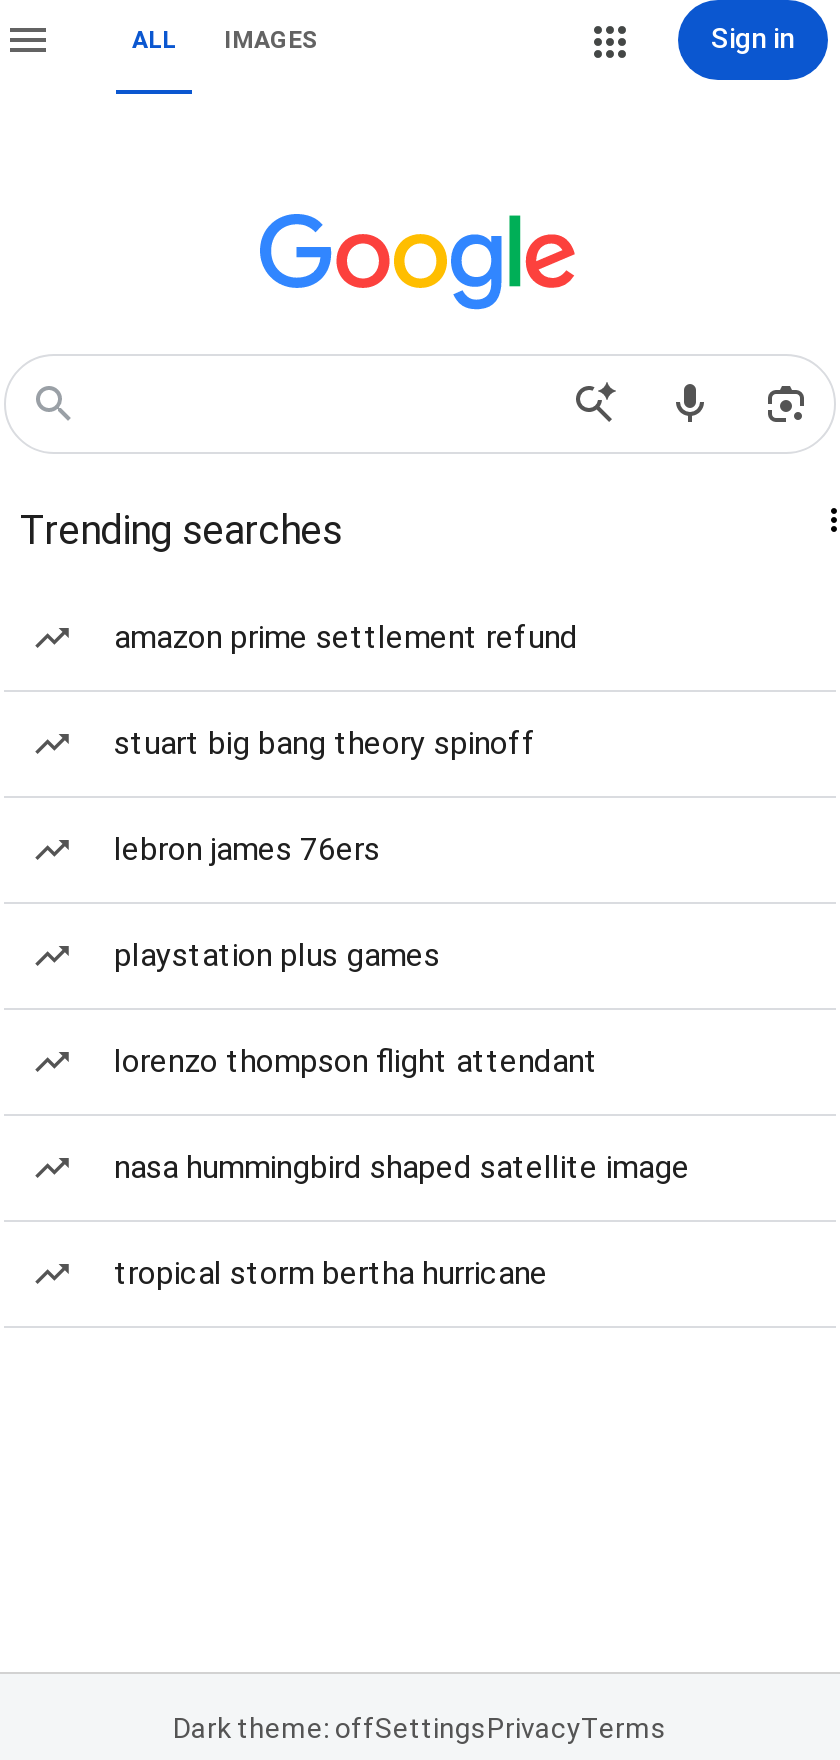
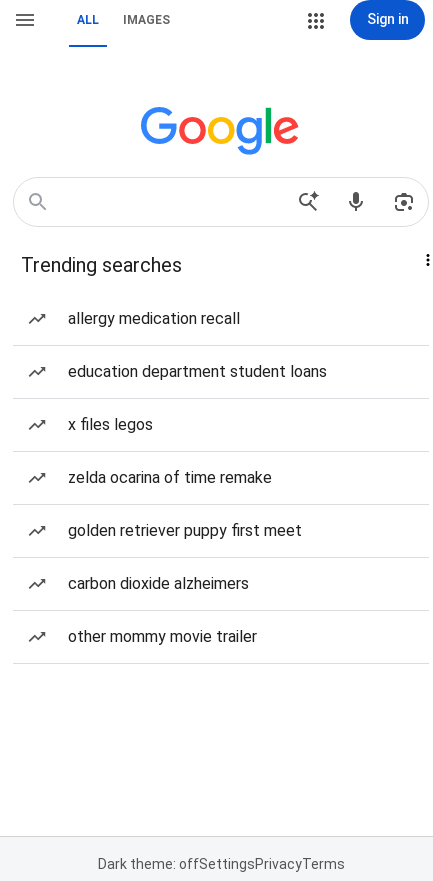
[114,618,578,656] amazon prime settlement refund -> [68,309,240,328] allergy medication recall
[114,724,536,762] stuart big bang theory spinoff -> [68,362,327,381] education department student loans
[114,830,380,868] lebron james 76ers -> [68,415,153,434] x files legos
[114,936,440,974] playstation plus games -> [68,468,272,487] zelda ocarina of time remake
[114,1042,598,1080] lorenzo thompson flight attendant -> [68,521,302,540] golden retriever puppy first meet
[114,1148,690,1186] nasa hummingbird shaped satellite image -> [68,574,249,593] carbon dioxide alzheimers
[114,1254,548,1292] tropical storm bertha hurricane -> [68,627,257,646] other mommy movie trailer

